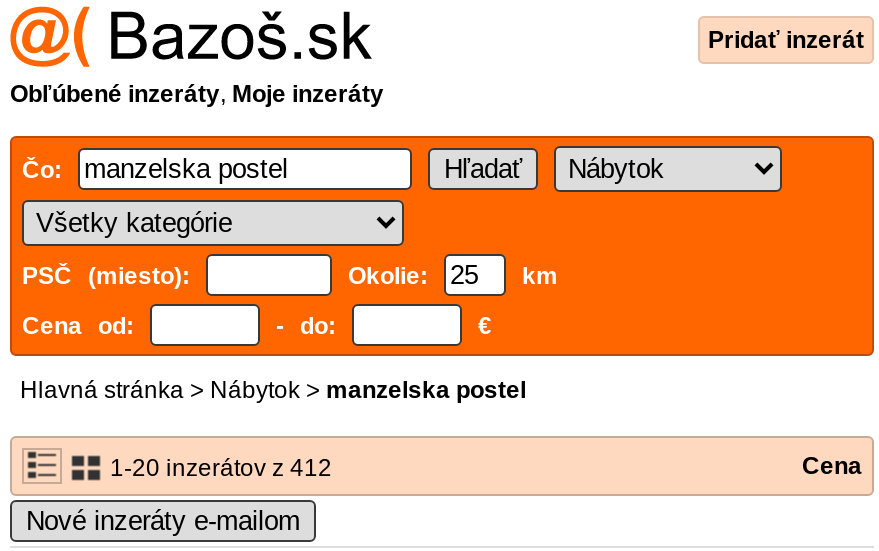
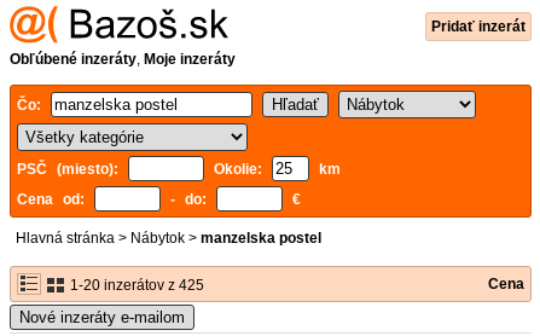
[104,454,332,482] 1-20 inzerátov z 412 -> [66,277,204,294] 1-20 inzerátov z 425

